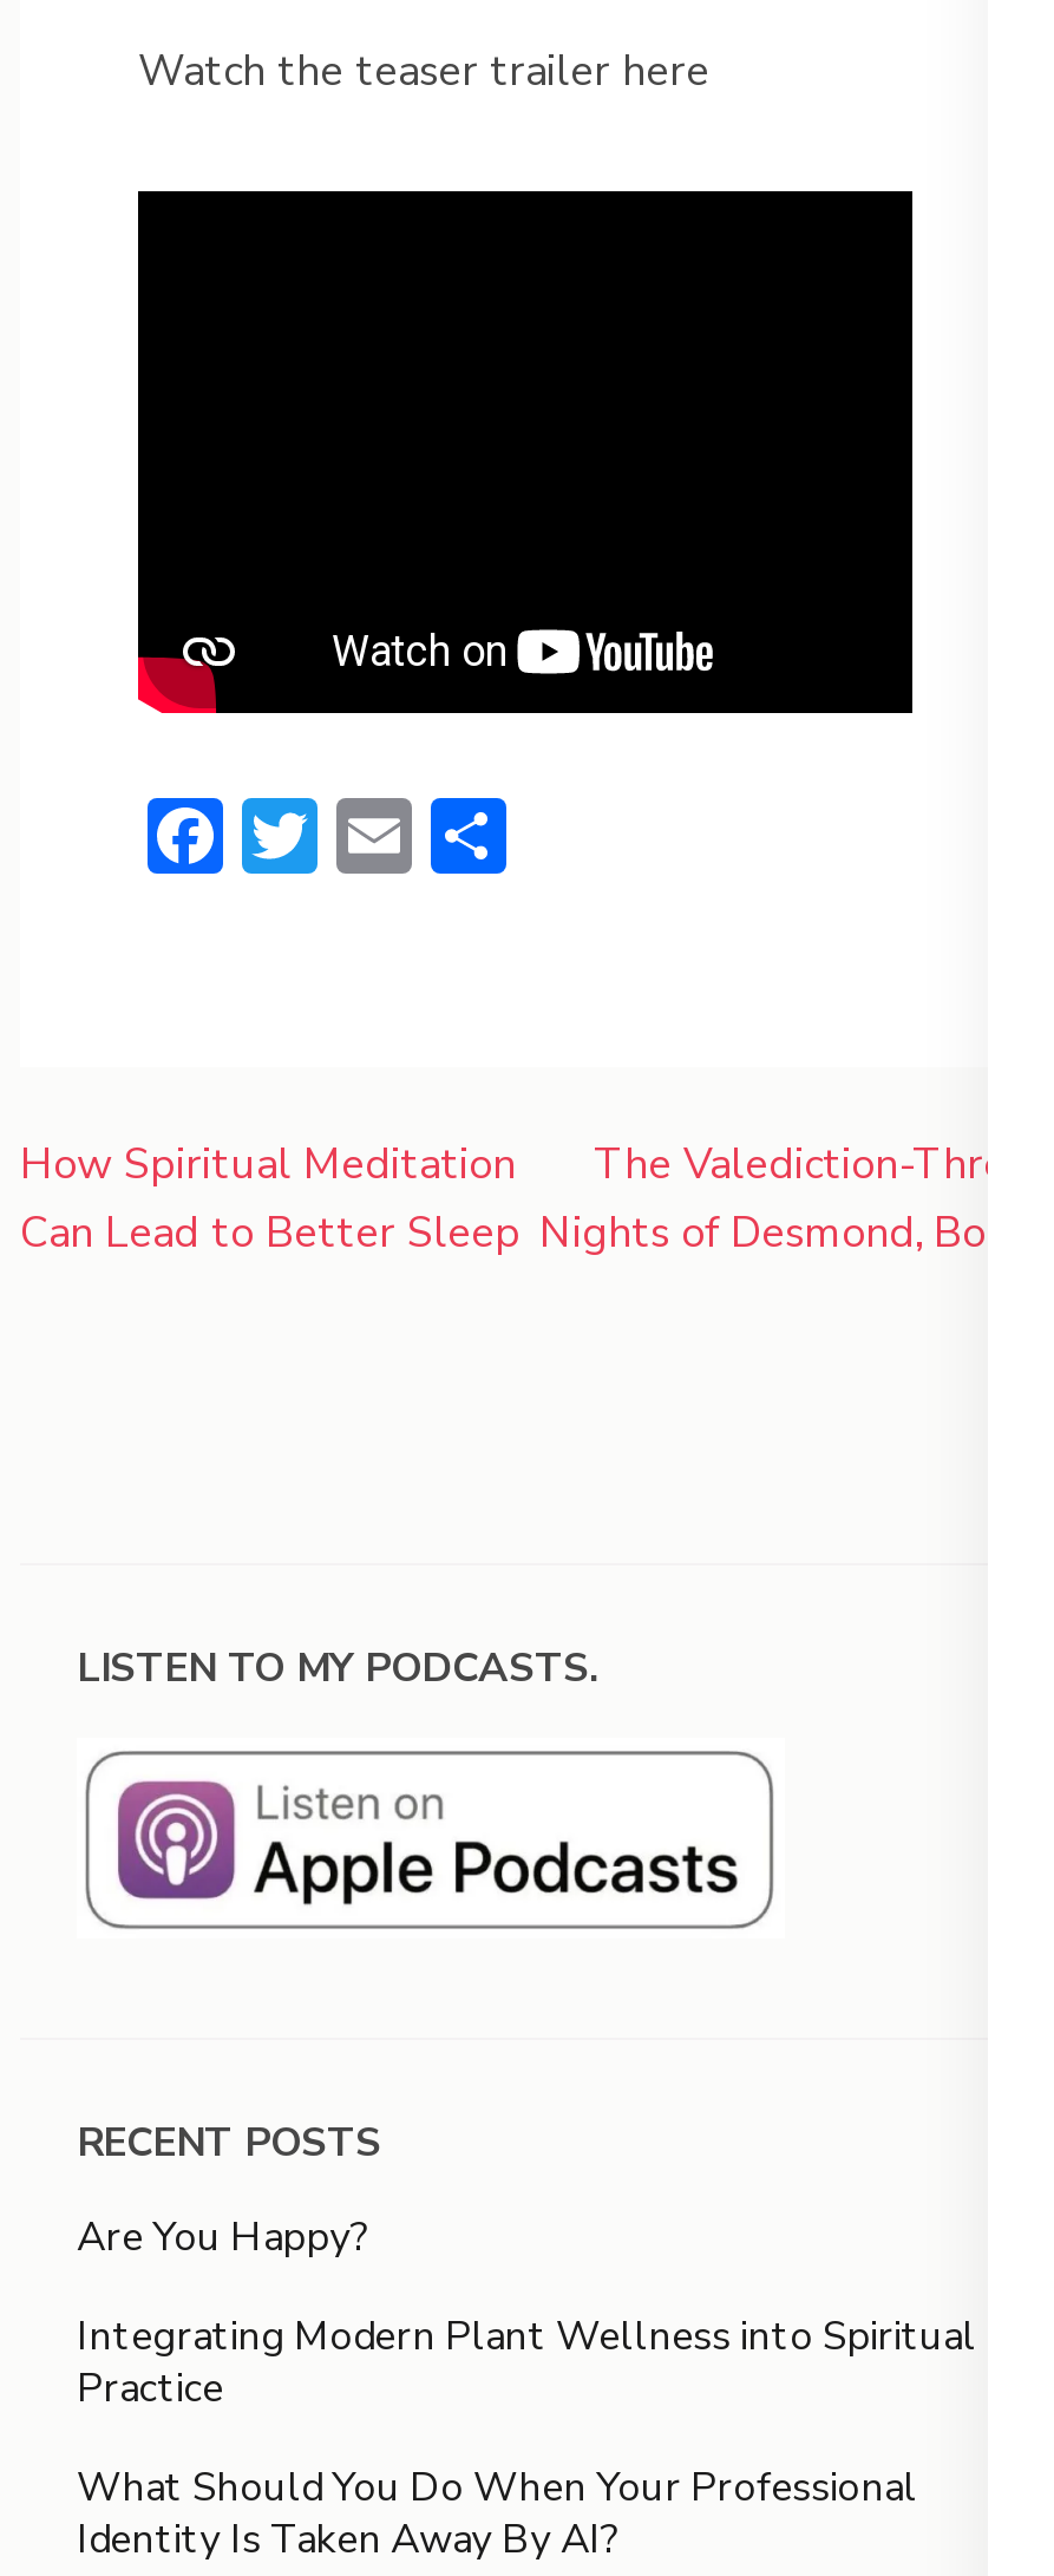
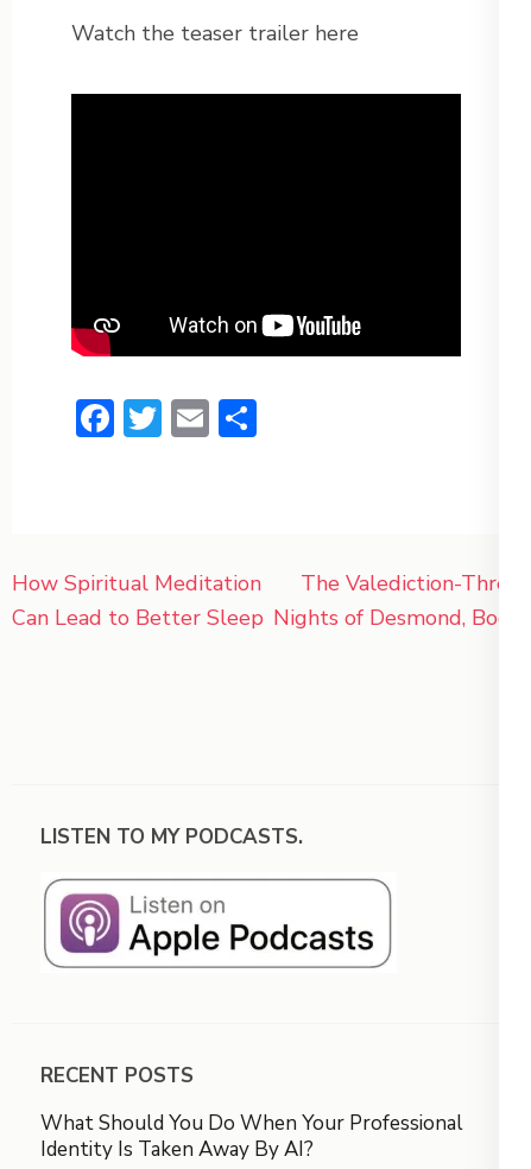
[77,2209,976,2415] Are You Happy? | Integrating Modern Plant Wellness into Spiritual | Practice -> none

